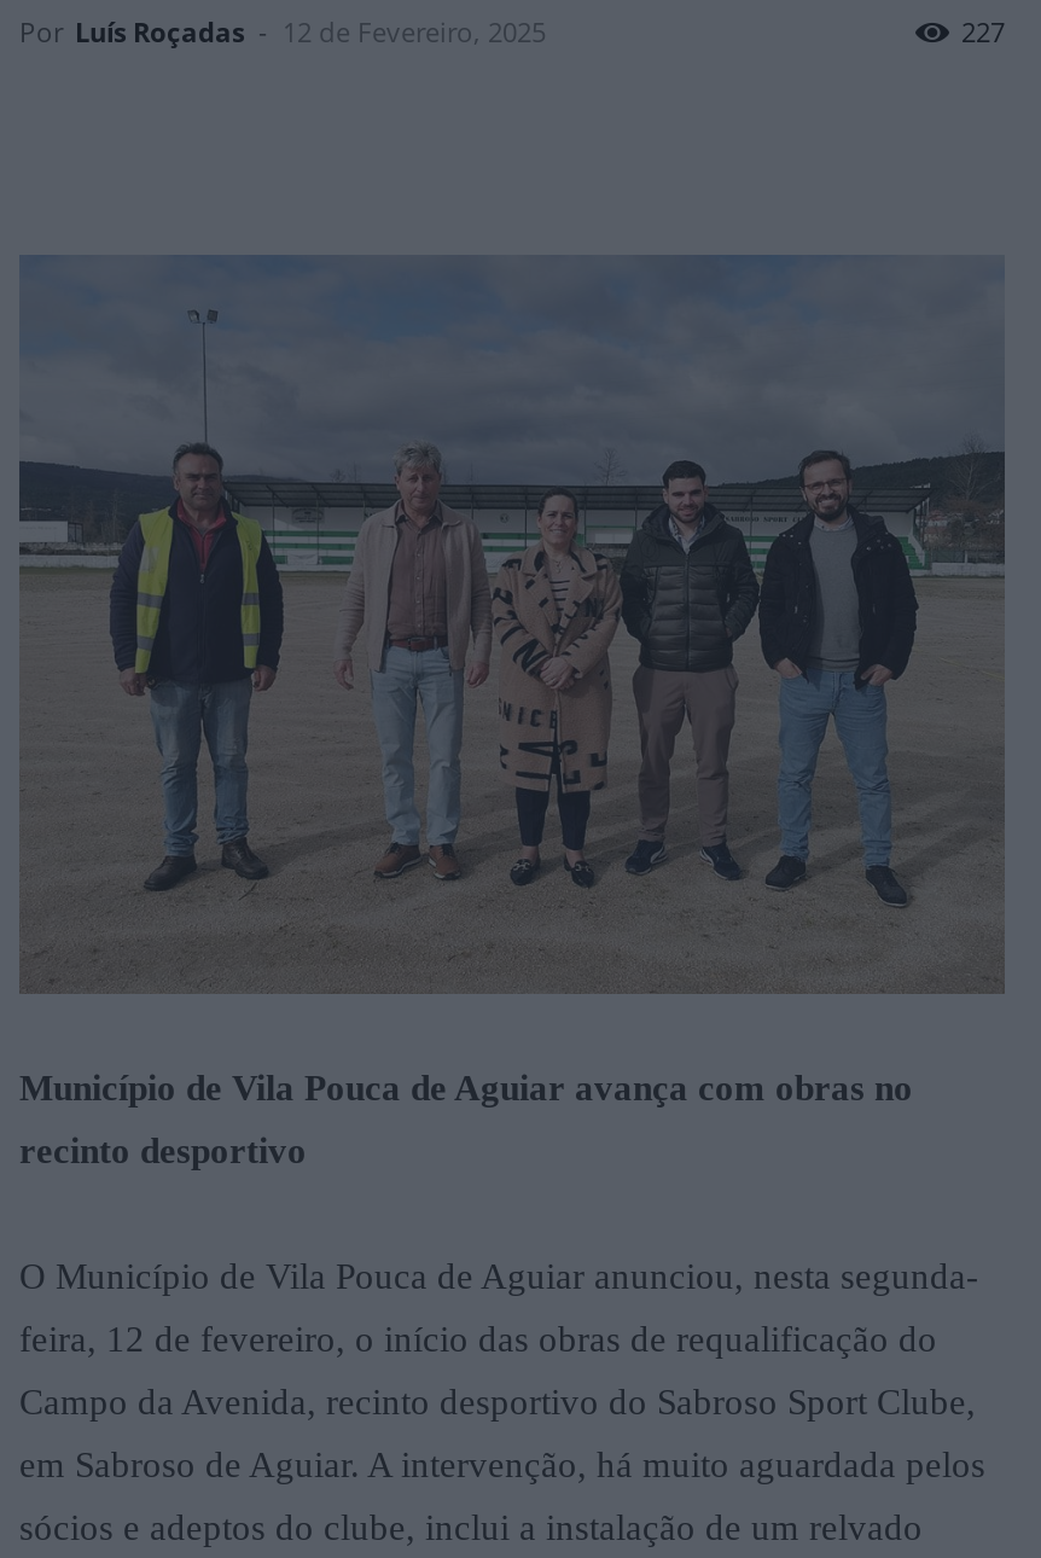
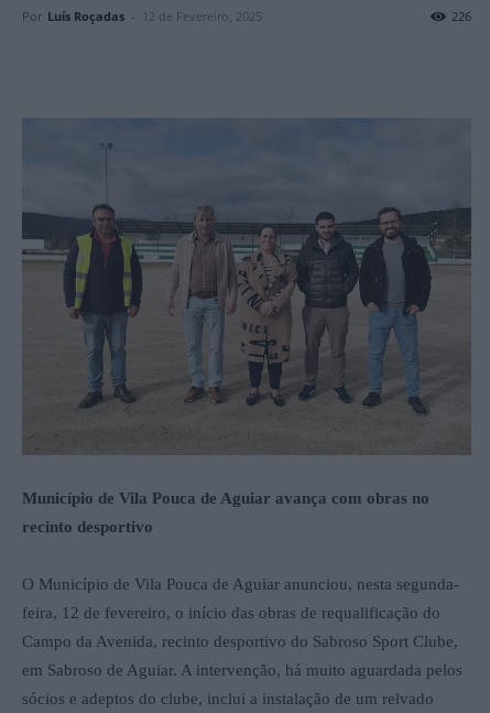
[961,13,1005,50] 227 -> [451,8,471,24] 226

